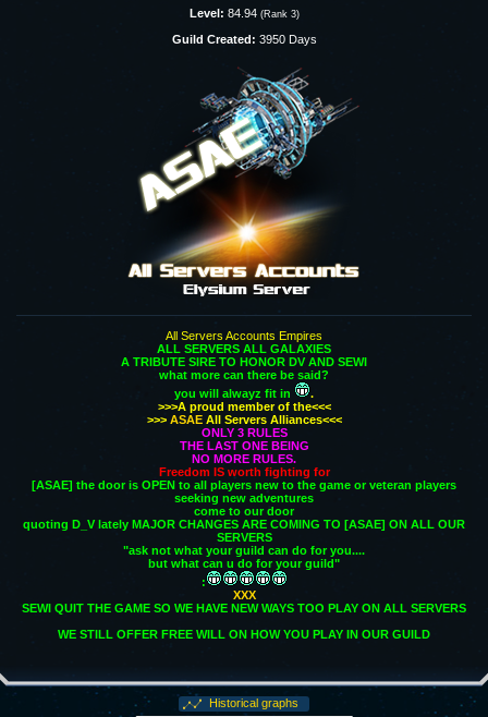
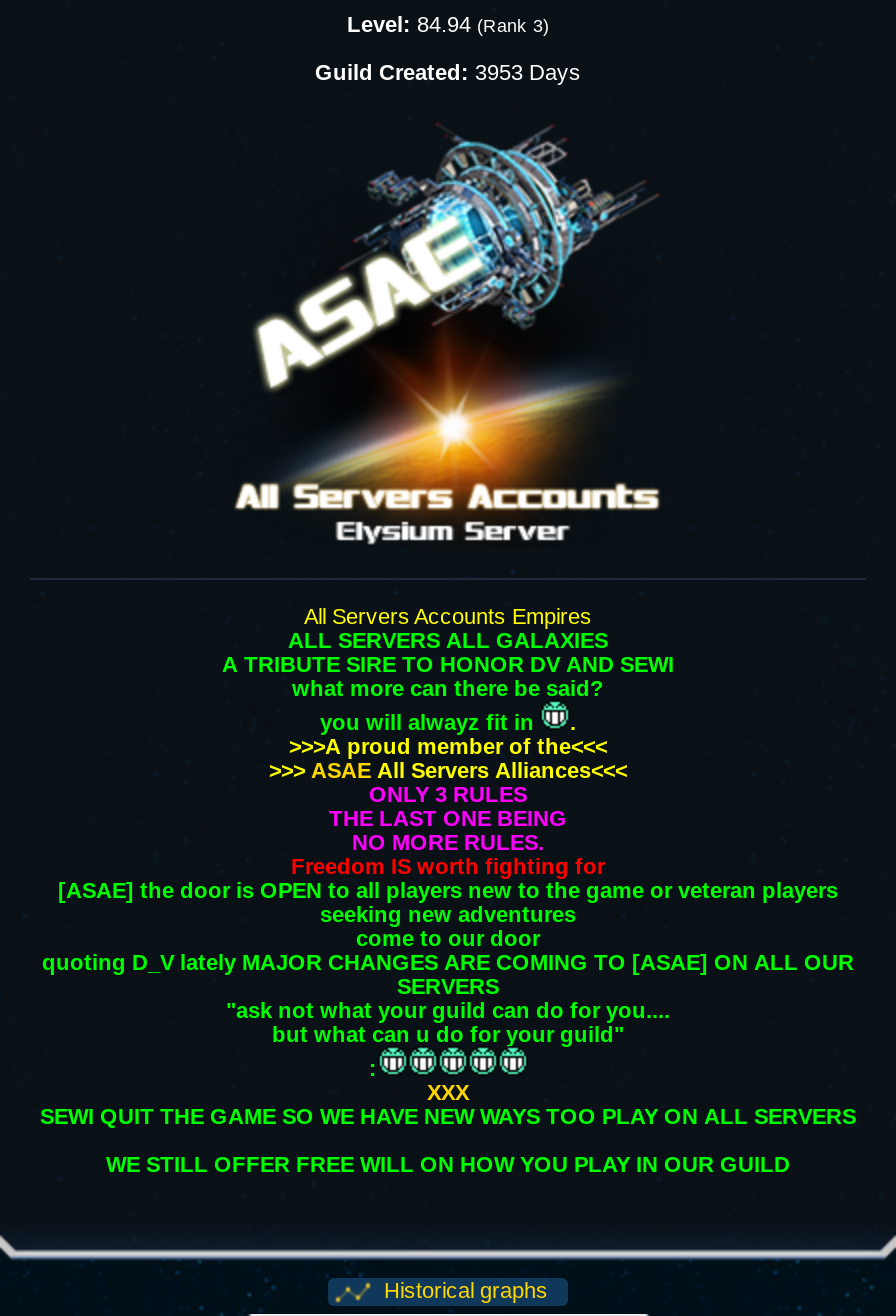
[172,33,316,46] Guild Created: 3950 Days -> [315,60,581,84] Guild Created: 3953 Days

